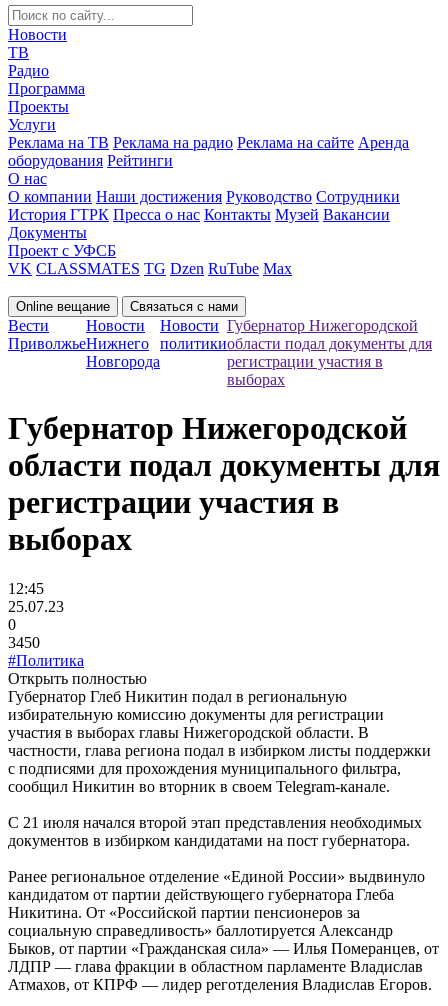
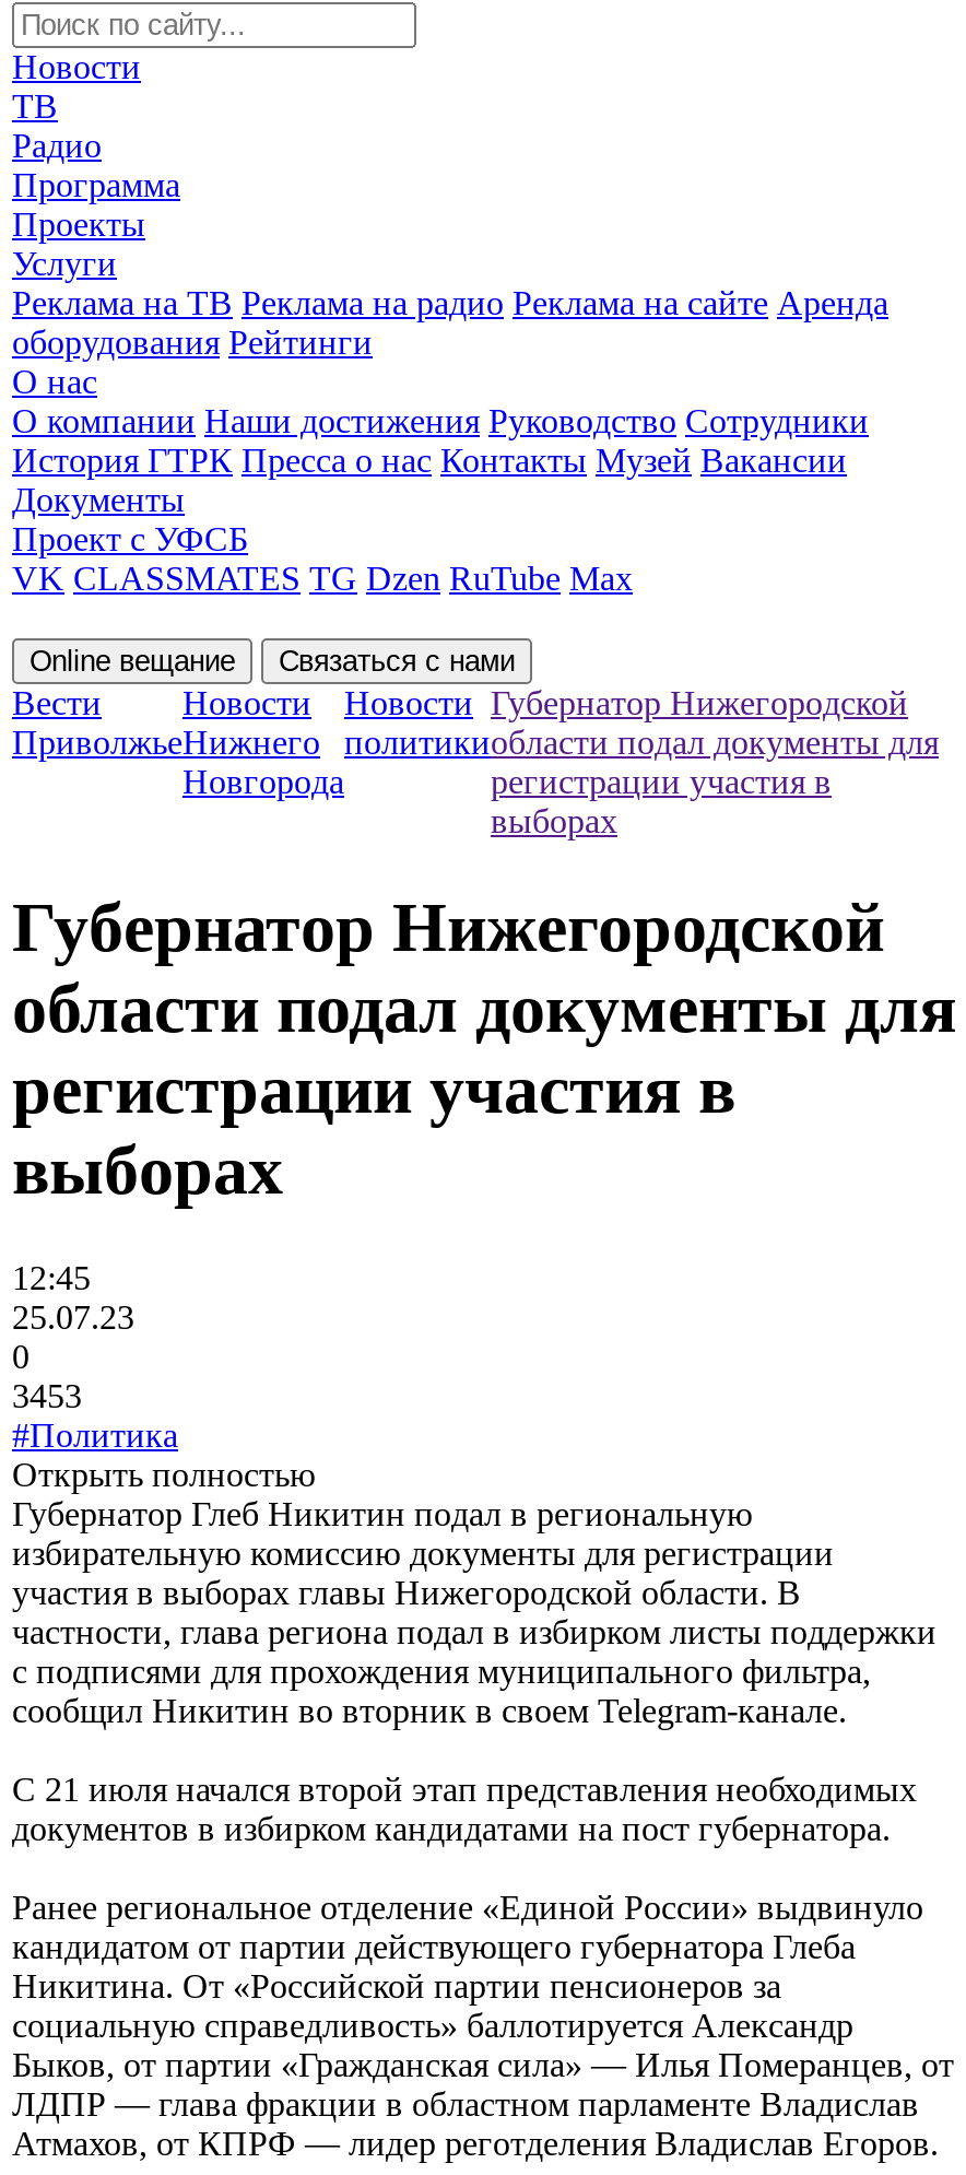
[8,634,40,651] 3450 -> [12,1377,82,1414] 3453

